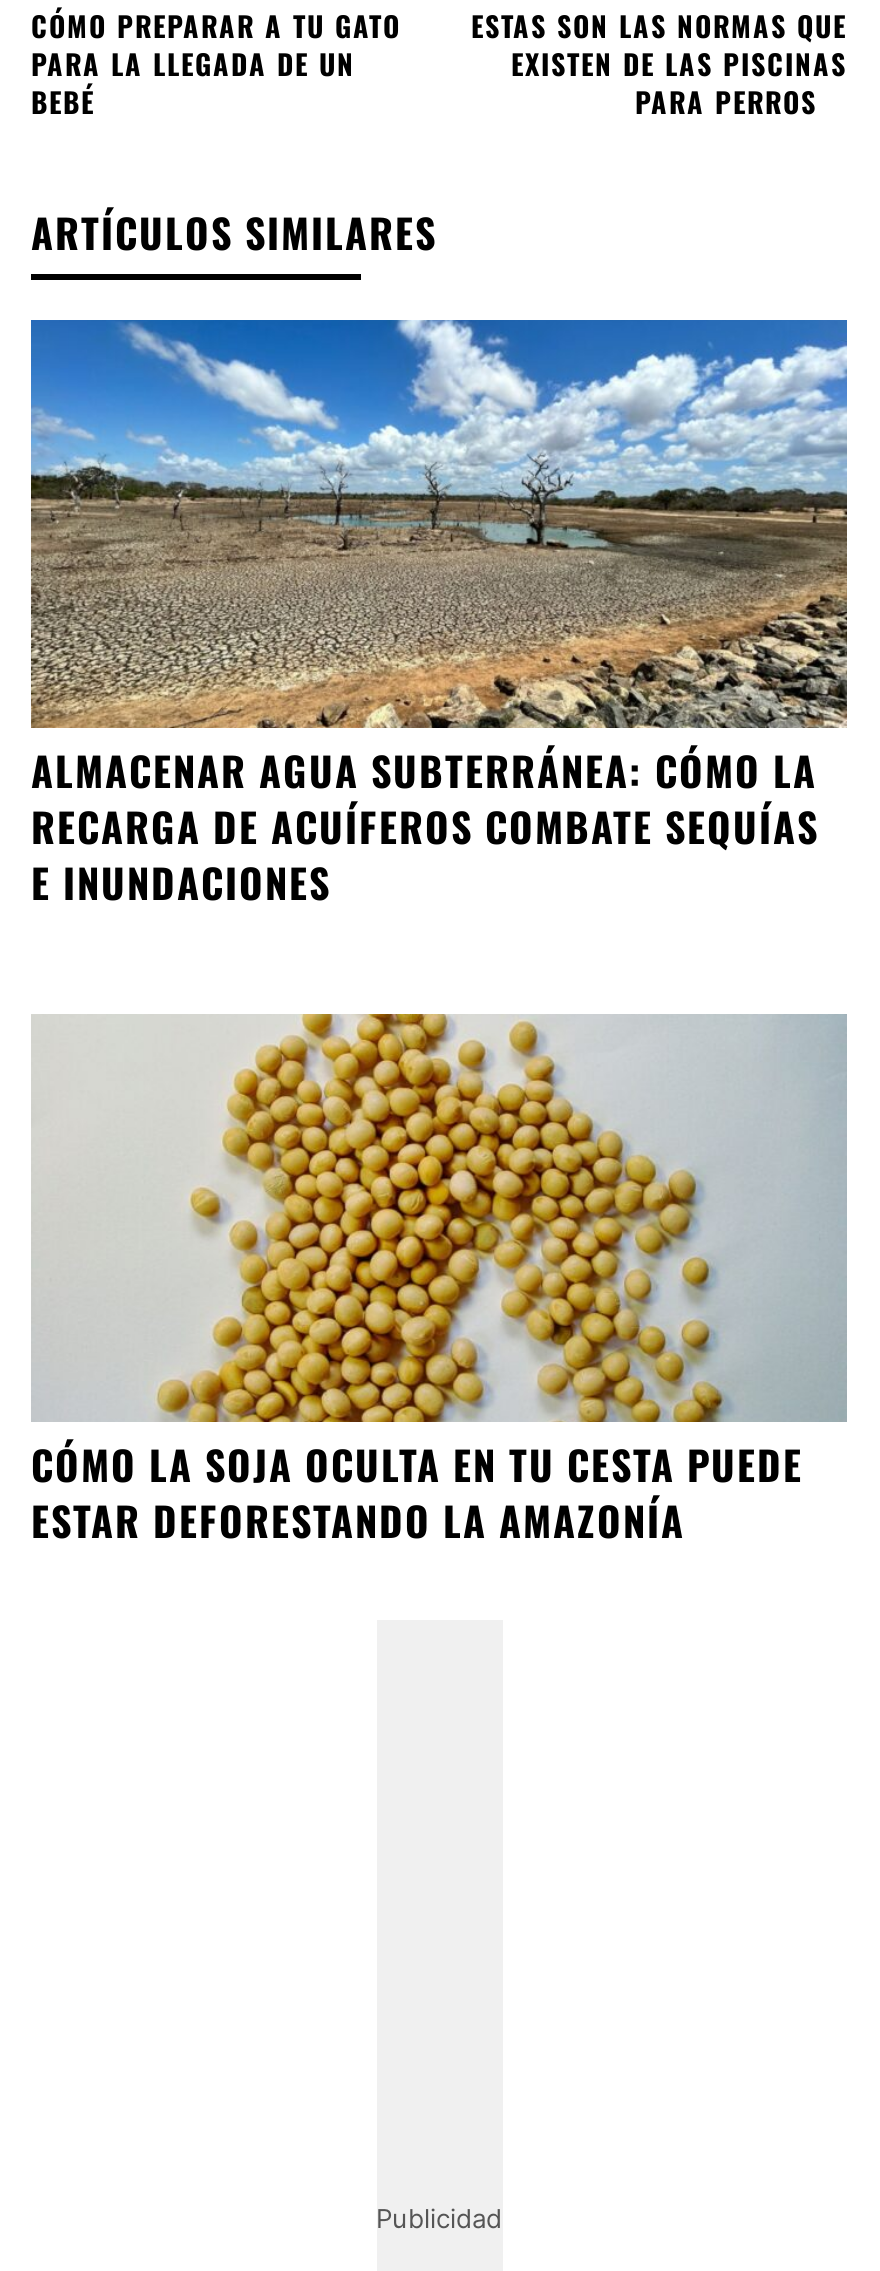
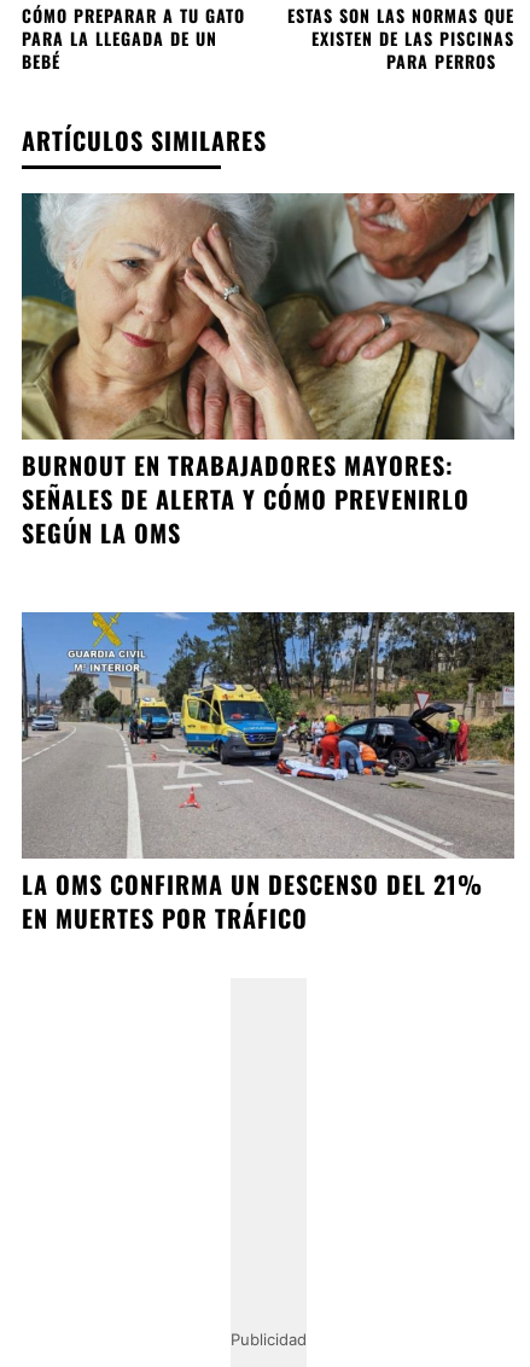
[29,318,849,912] [image] | ALMACENAR AGUA SUBTERRÁNEA: CÓMO LA | RECARGA DE ACUÍFEROS COMBATE SEQUÍAS | E INUNDACIONES -> [21,192,516,551] [image] | BURNOUT EN TRABAJADORES MAYORES: | SEÑALES DE ALERTA Y CÓMO PREVENIRLO | SEGÚN LA OMS
[31,1012,847,1550] [image] | CÓMO LA SOJA OCULTA EN TU CESTA PUEDE | ESTAR DEFORESTANDO LA AMAZONÍA -> [21,611,514,936] [image] | LA OMS CONFIRMA UN DESCENSO DEL 21% | EN MUERTES POR TRÁFICO

